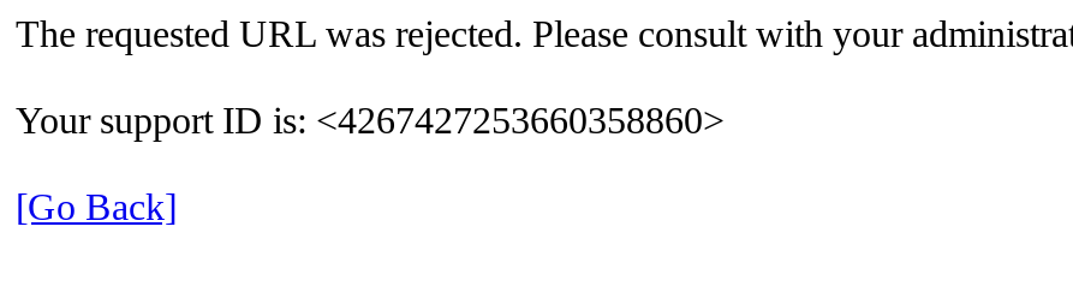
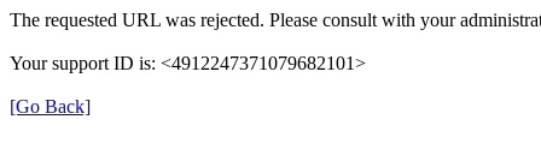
[16,100,725,141] Your support ID is: <4267427253660358860> -> [10,53,366,73] Your support ID is: <4912247371079682101>

